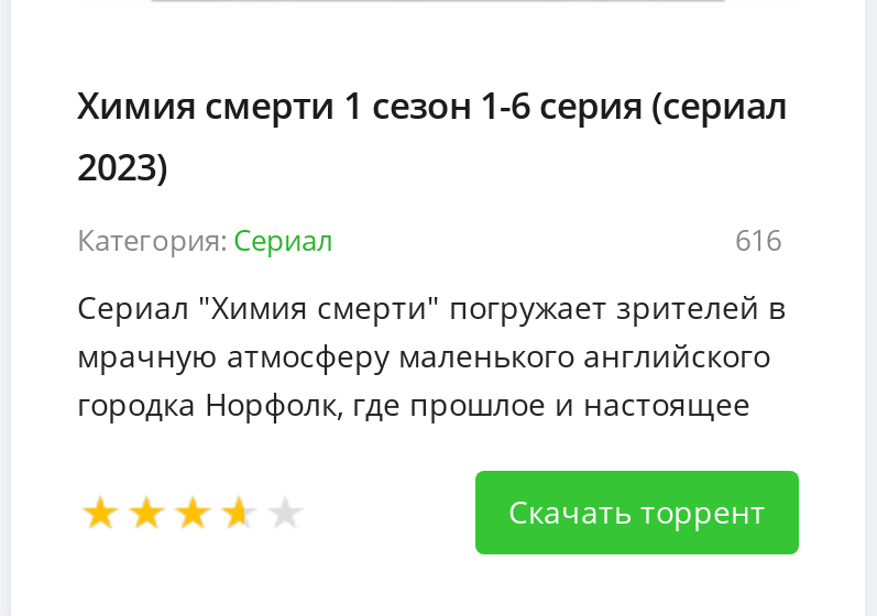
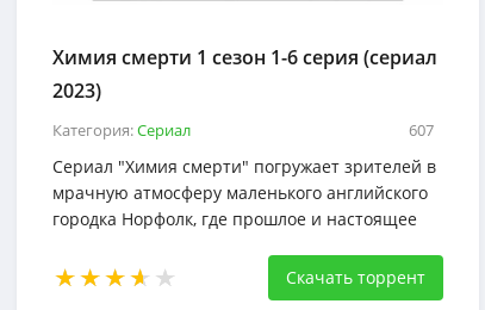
[735,219,781,258] 616 -> [409,119,434,140] 607

